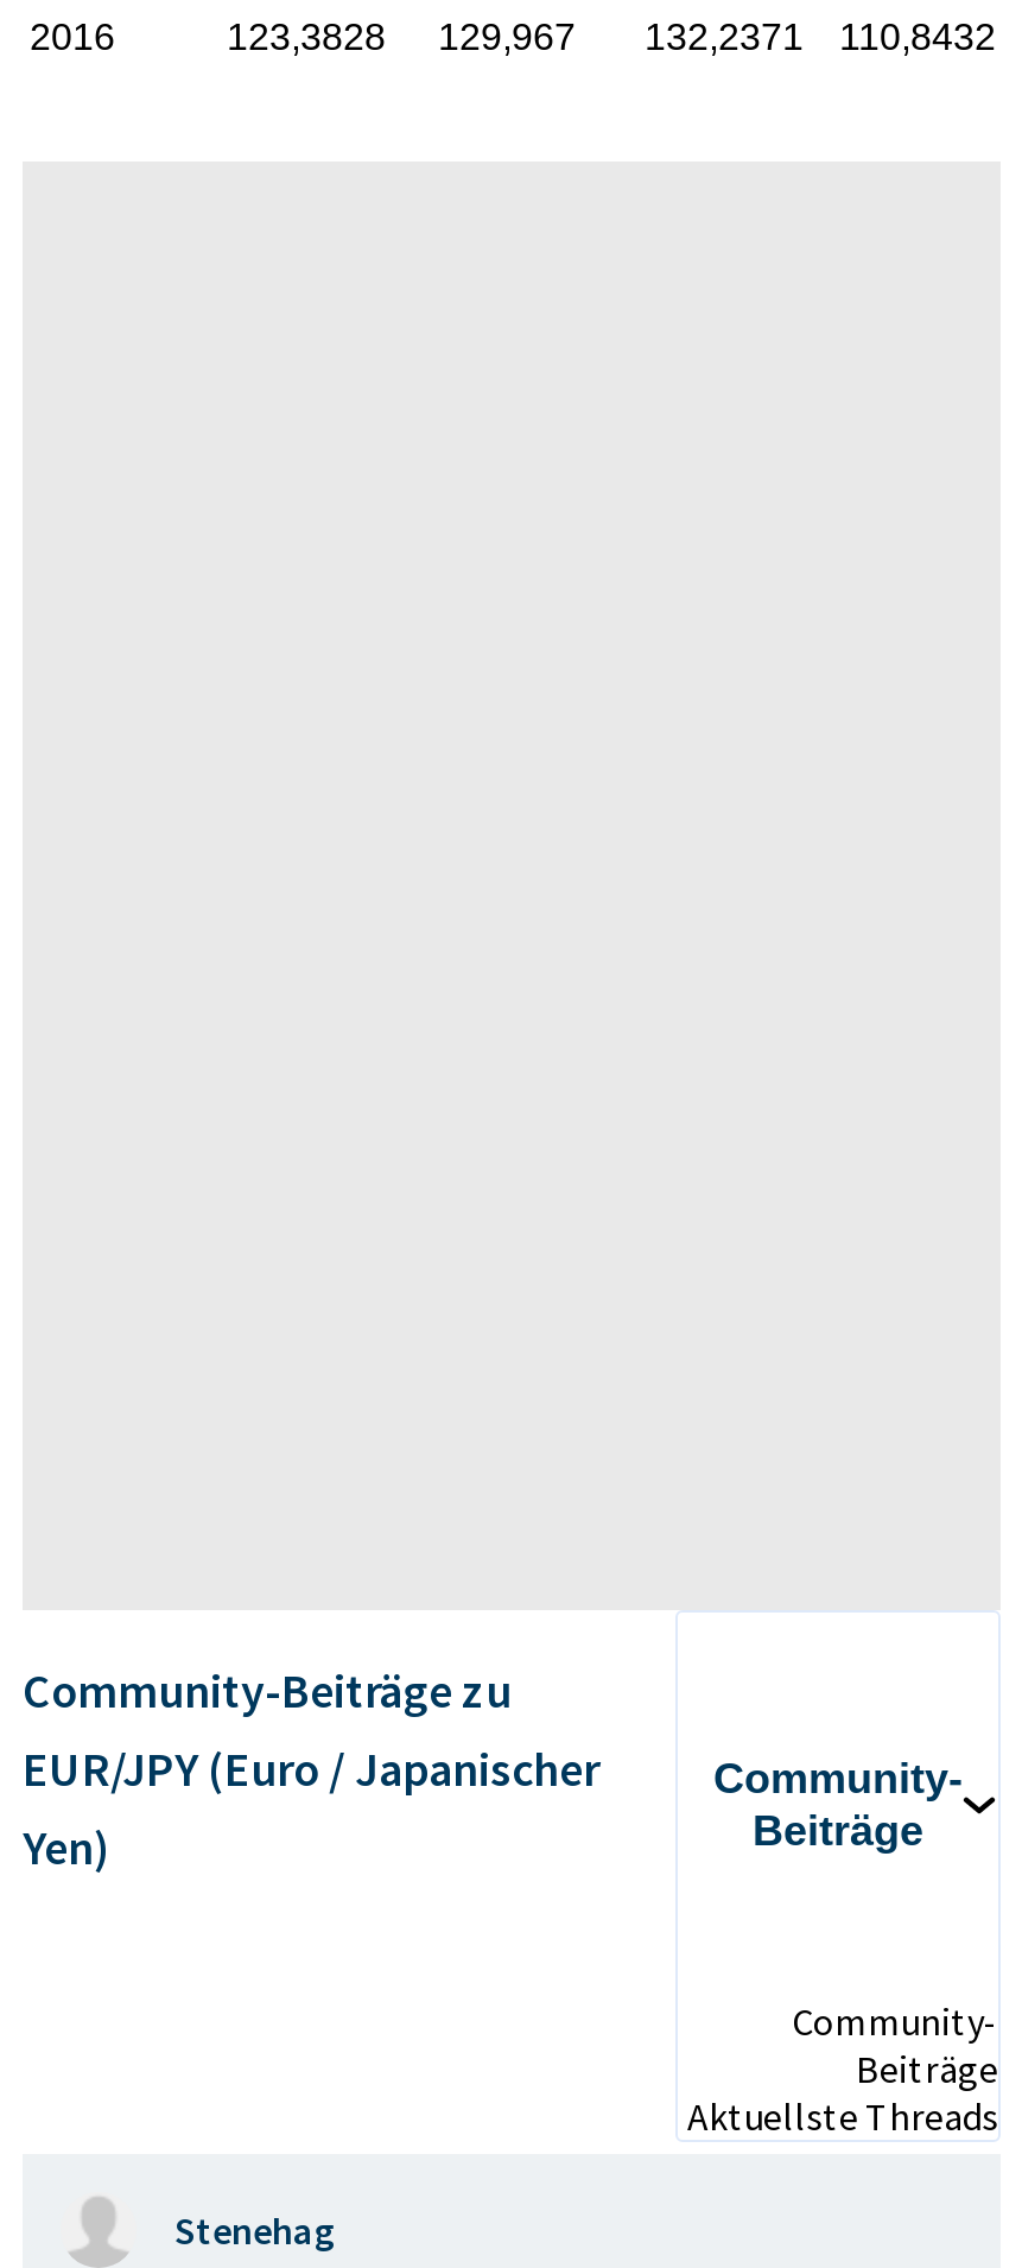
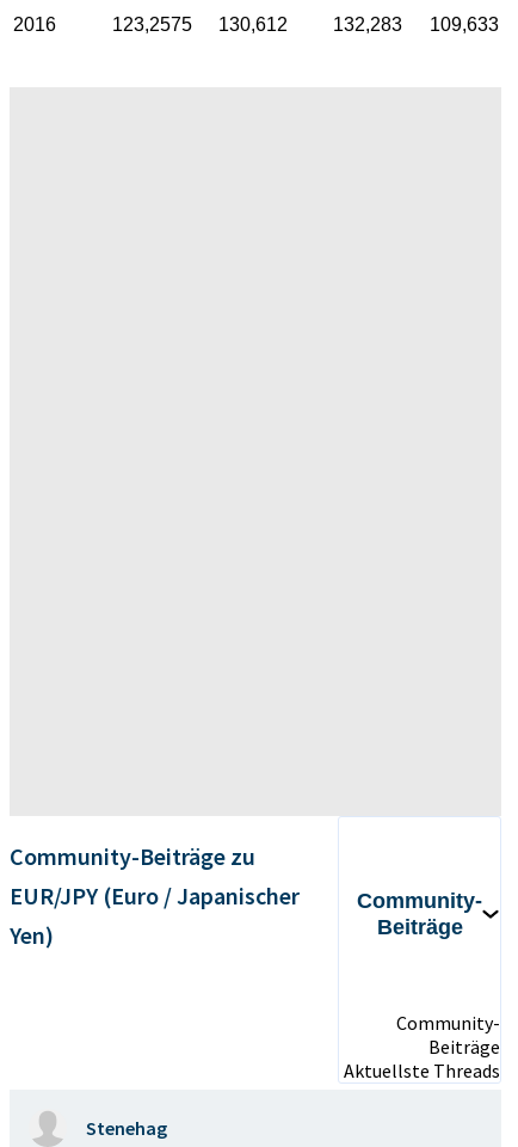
[227,18,386,58] 123,3828 -> [112,15,192,35] 123,2575
[438,18,576,58] 129,967 -> [218,15,288,35] 130,612
[645,18,804,58] 132,2371 -> [333,15,402,35] 132,283
[839,18,996,58] 110,8432 -> [430,15,499,35] 109,633

